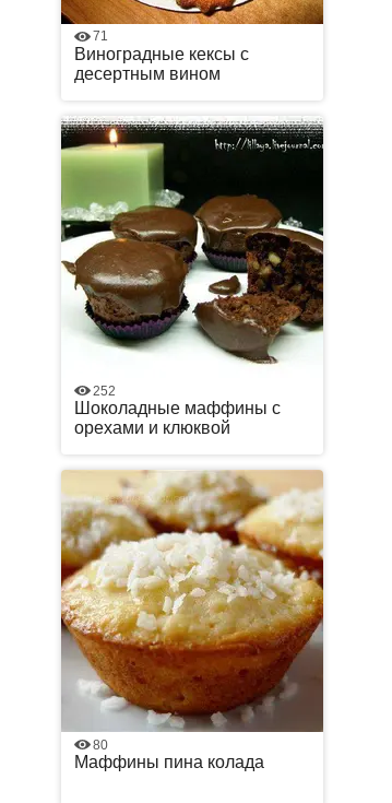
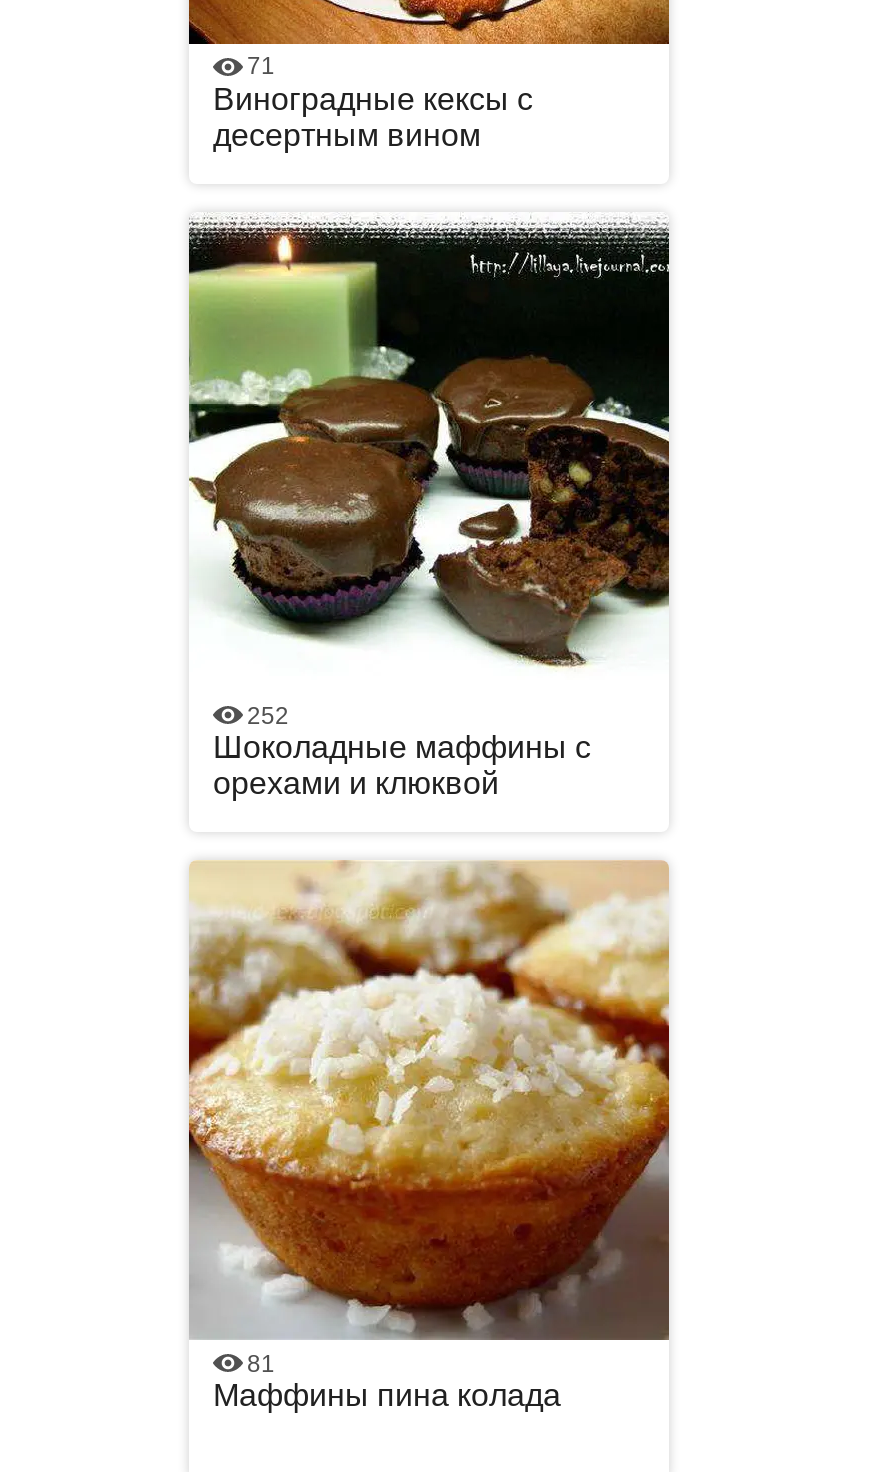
[93,737,108,753] 80 -> [247,1350,275,1378] 81

